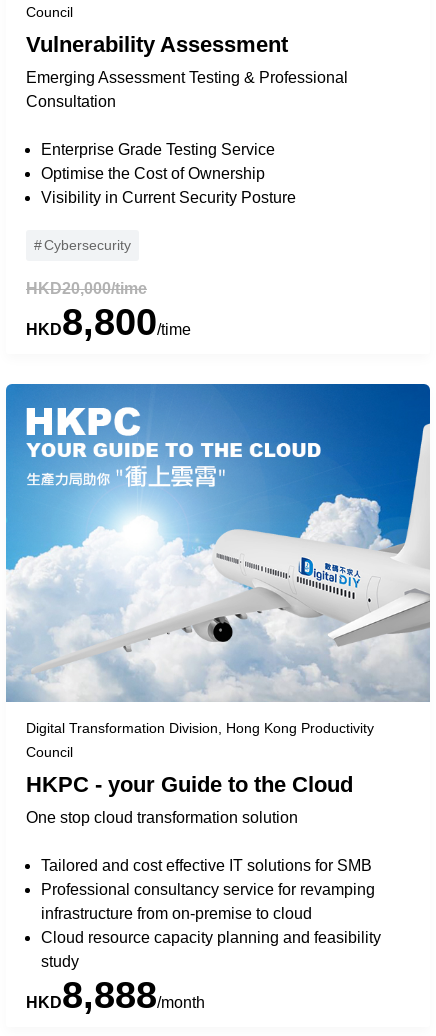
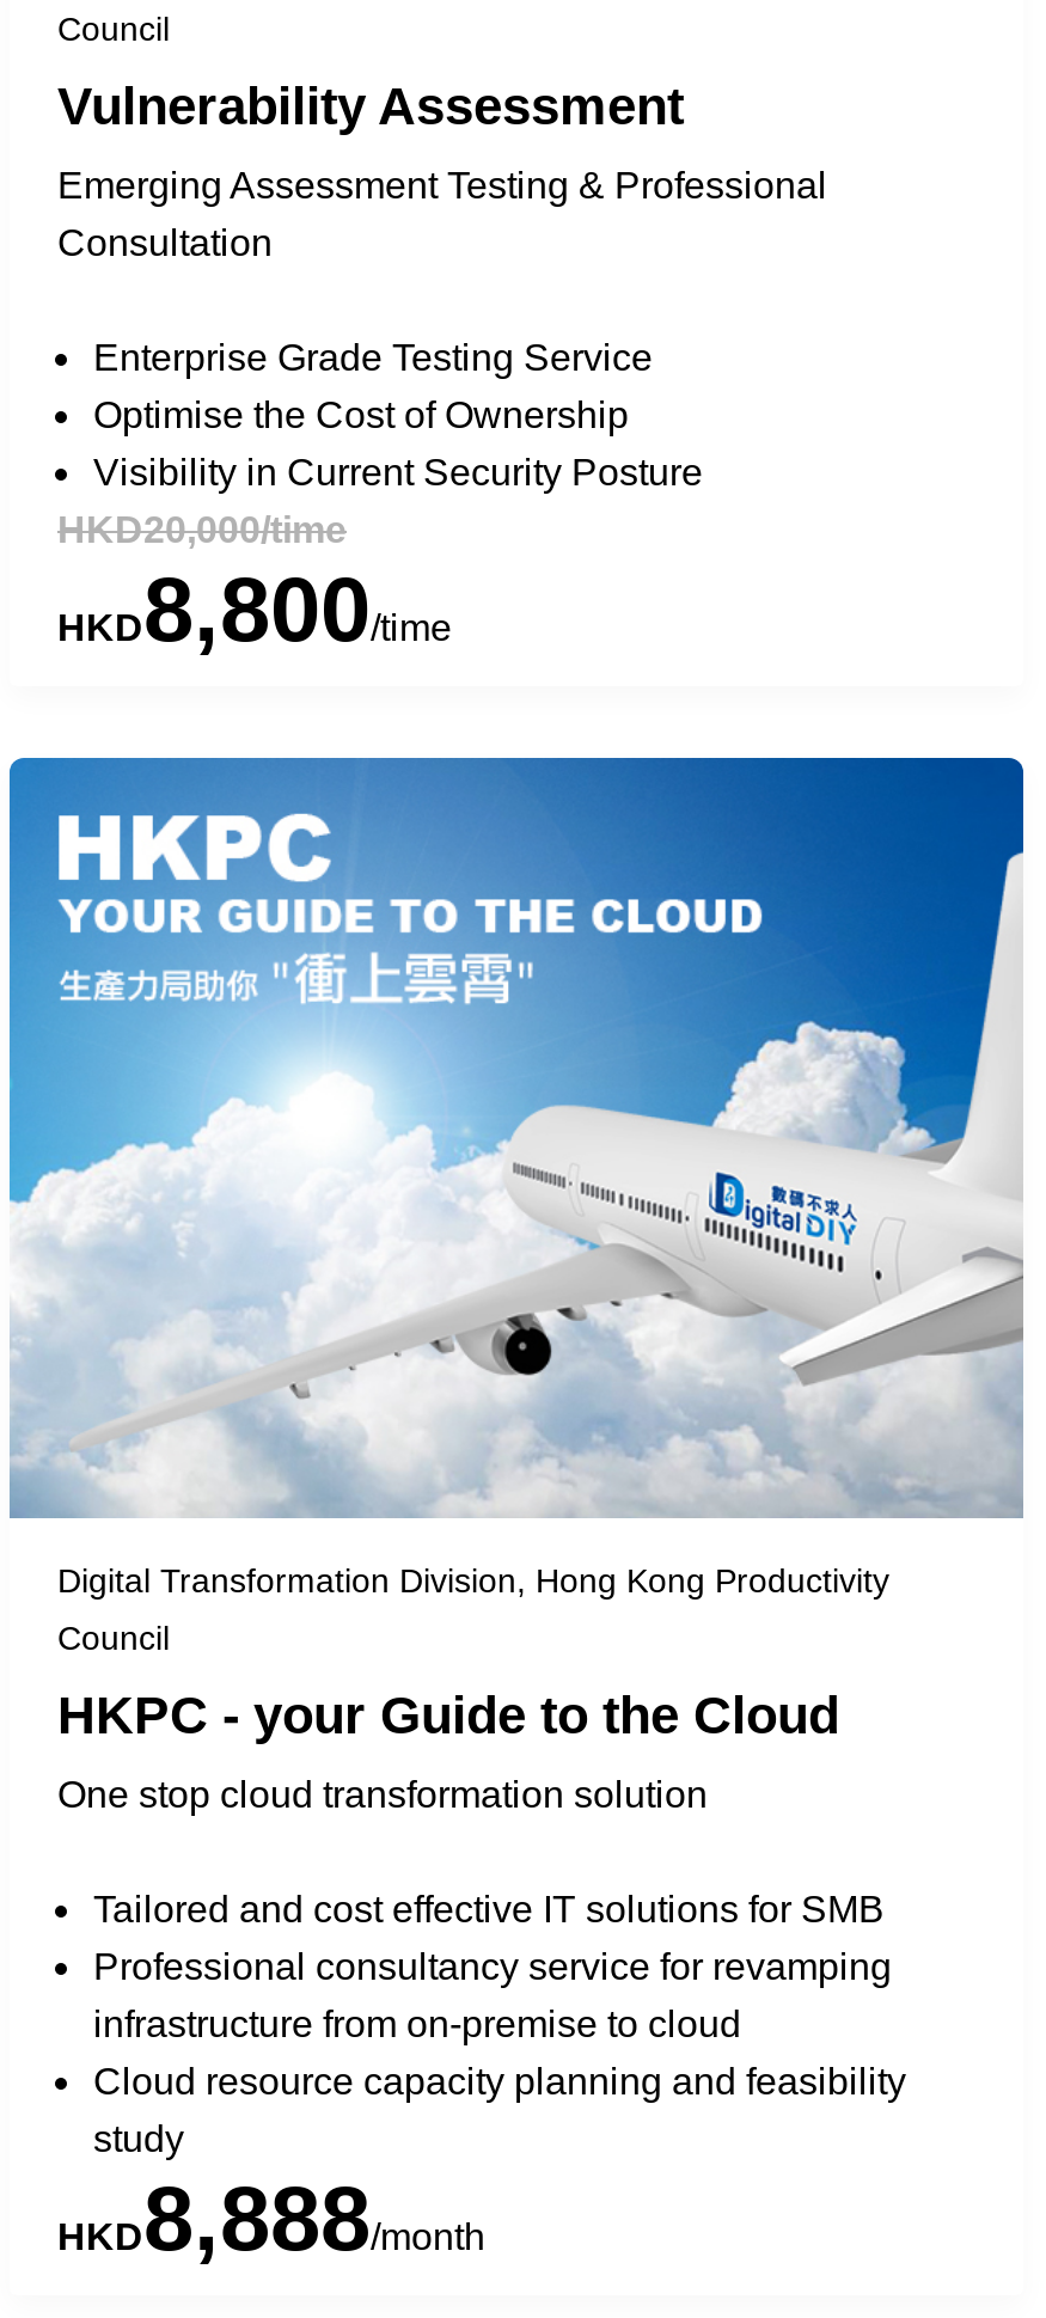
[44,237,131,253] Cybersecurity -> none

